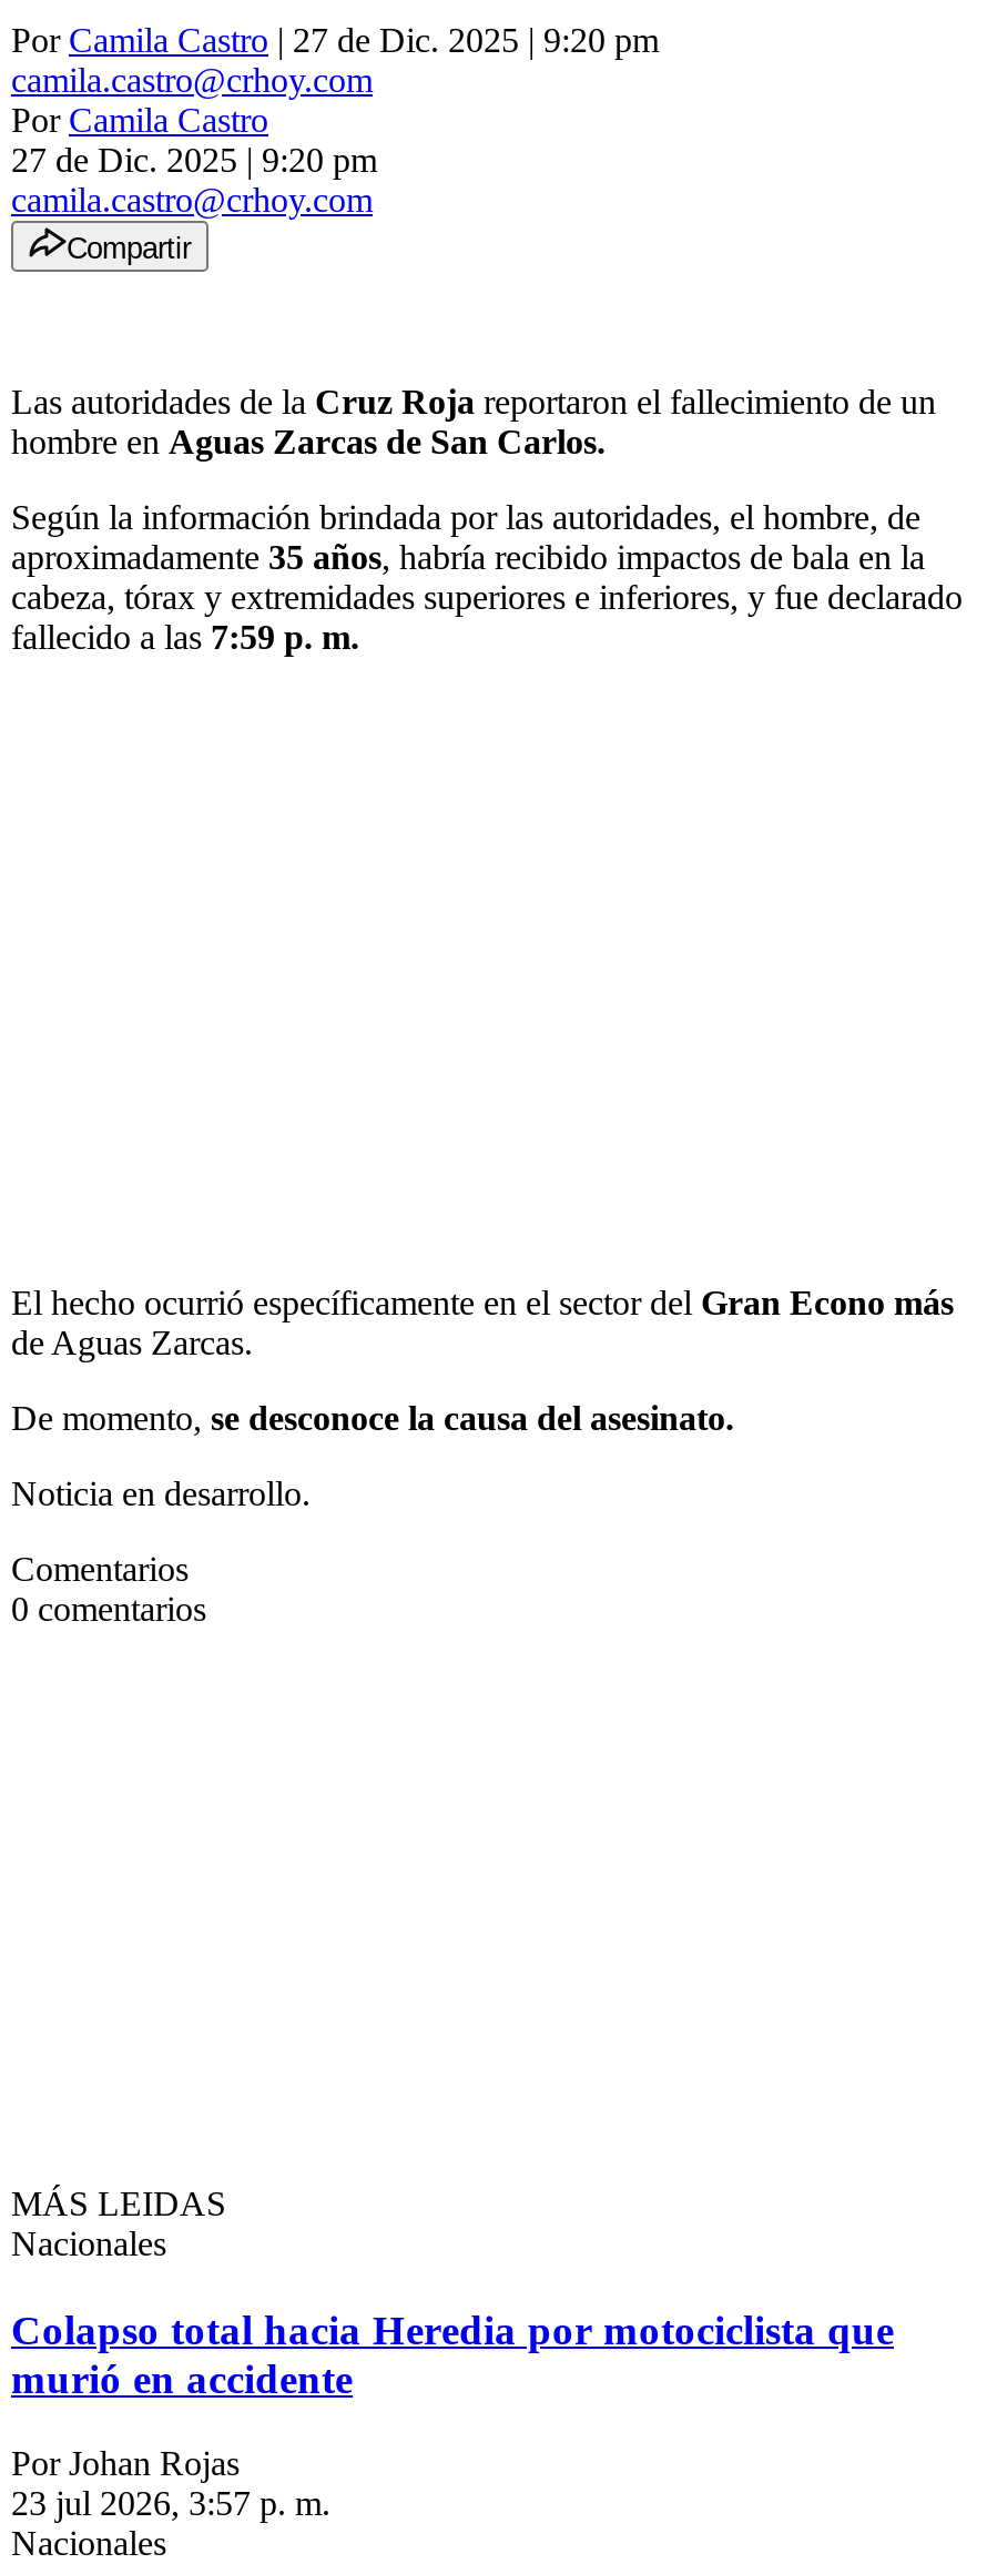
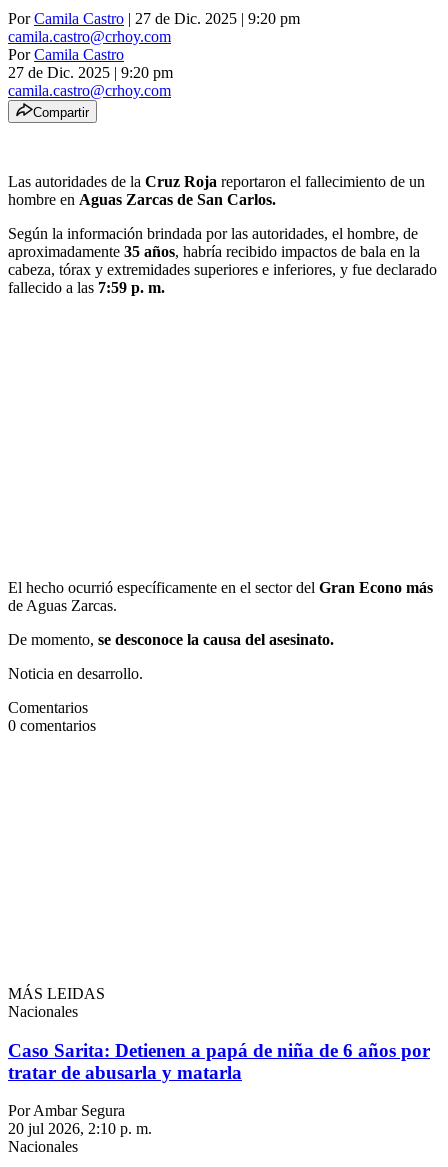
[11,2306,894,2401] Colapso total hacia Heredia por motociclista que | murió en accidente -> [8,1039,430,1082] Caso Sarita: Detienen a papá de niña de 6 años por | tratar de abusarla y matarla
[11,2445,330,2522] Por Johan Rojas | 23 jul 2026, 3:57 p. m. -> [8,1102,152,1137] Por Ambar Segura | 20 jul 2026, 2:10 p. m.

